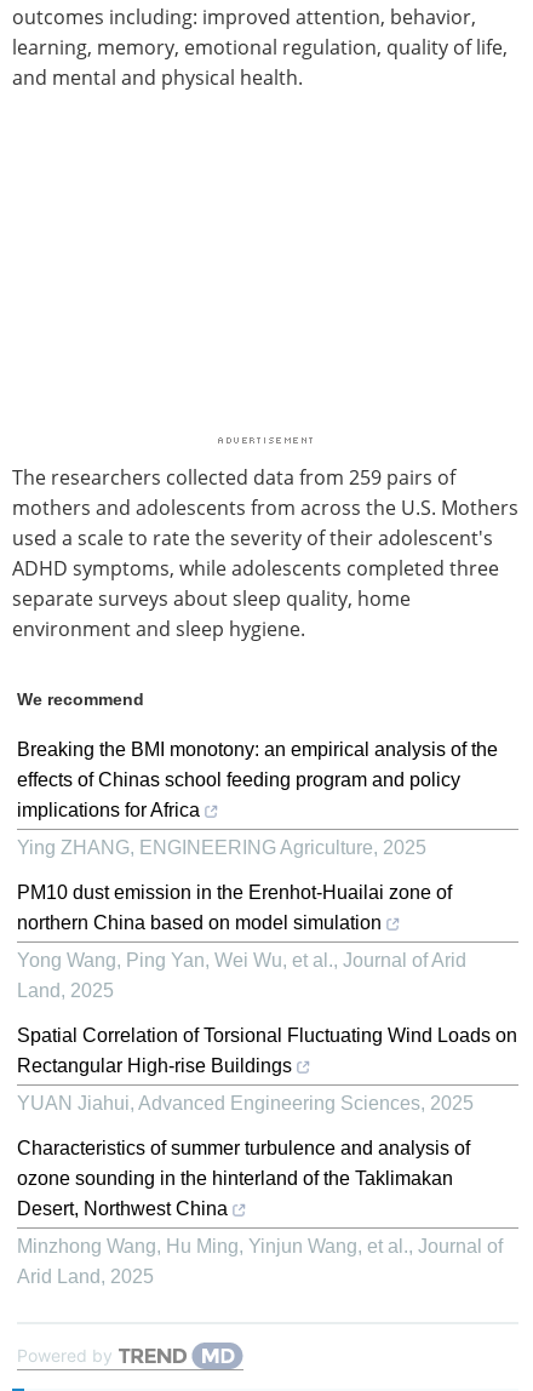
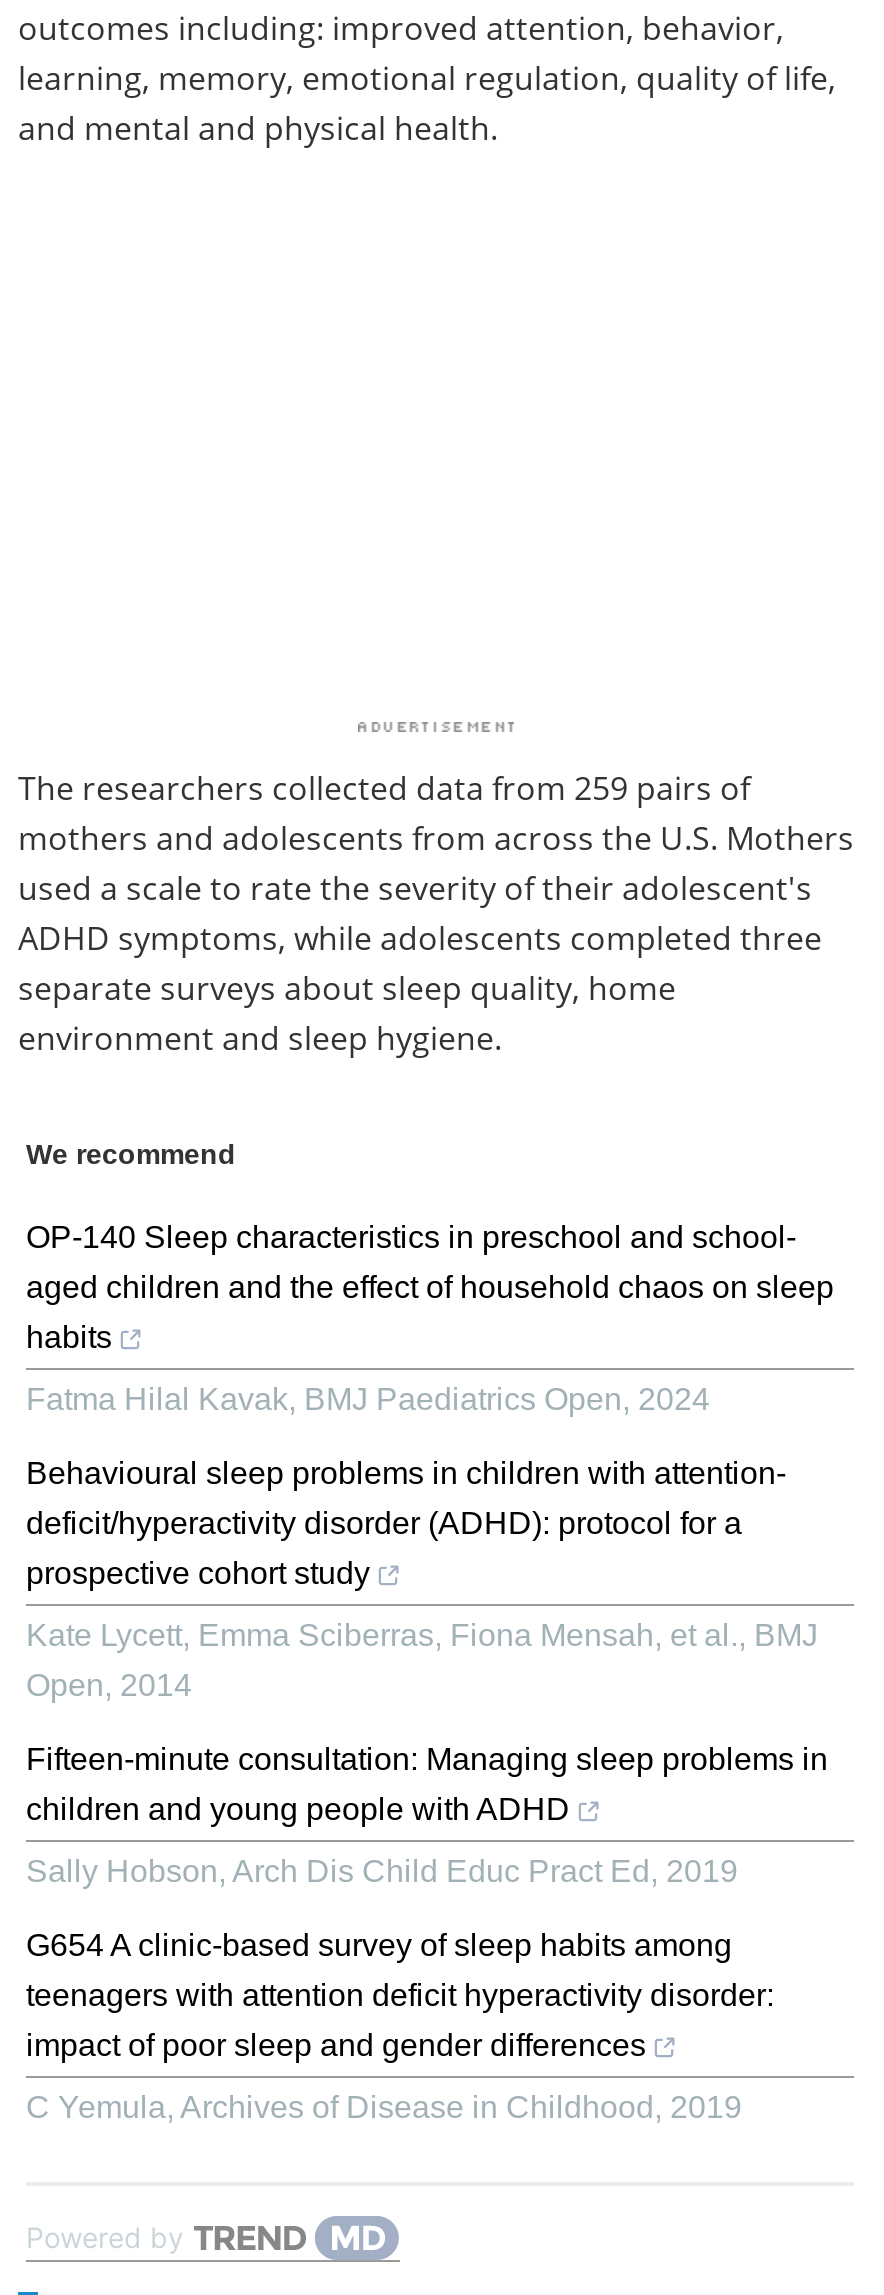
[17,739,498,760] Breaking the BMI monotony: an empirical analysis of the -> [26,1220,796,1254] OP-140 Sleep characteristics in preschool and school-
[17,769,460,790] effects of Chinas school feeding program and policy -> [26,1270,834,1304] aged children and the effect of household chaos on sleep
[17,800,200,820] implications for Africa -> [26,1320,112,1354] habits
[17,837,426,858] Ying ZHANG, ENGINEERING Agriculture, 2025 -> [26,1382,710,1416] Fatma Hilal Kavak, BMJ Paediatrics Open, 2024
[17,882,452,903] PM10 dust emission in the Erenhot-Huailai zone of -> [26,1456,786,1490] Behavioural sleep problems in children with attention-
[17,912,382,933] northern China based on model simulation -> [26,1506,742,1540] deficit/hyperactivity disorder (ADHD): protocol for a
[17,950,466,970] Yong Wang, Ping Yan, Wei Wu, et al., Journal of Arid -> [26,1556,370,1590] prospective cohort study
[17,980,114,1001] Land, 2025 -> [26,1618,818,1652] Kate Lycett, Emma Sciberras, Fiona Mensah, et al., BMJ
[17,1025,517,1046] Spatial Correlation of Torsional Fluctuating Wind Loads on -> [26,1668,192,1702] Open, 2014
[17,1055,292,1076] Rectangular High-rise Buildings -> [26,1742,828,1776] Fifteen-minute consultation: Managing sleep problems in
[17,1093,474,1113] YUAN Jiahui, Advanced Engineering Sciences, 2025 -> [26,1792,570,1826] children and young people with ADHD
[17,1138,470,1158] Characteristics of summer turbulence and analysis of -> [26,1854,738,1888] Sally Hobson, Arch Dis Child Educ Pract Ed, 2019
[17,1168,453,1189] ozone sounding in the hinterland of the Taklimakan -> [26,1928,732,1962] G654 A clinic-based survey of sleep habits among
[17,1198,228,1219] Desert, Northwest China -> [26,1978,774,2012] teenagers with attention deficit hyperactivity disorder:
[17,1236,503,1256] Minzhong Wang, Hu Ming, Yinjun Wang, et al., Journal of -> [26,2028,646,2062] impact of poor sleep and gender differences
[17,1266,154,1287] Arid Land, 2025 -> [26,2090,742,2124] C Yemula, Archives of Disease in Childhood, 2019

